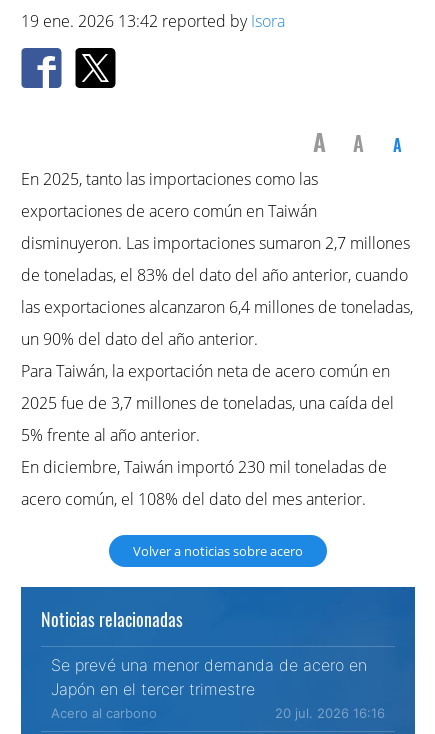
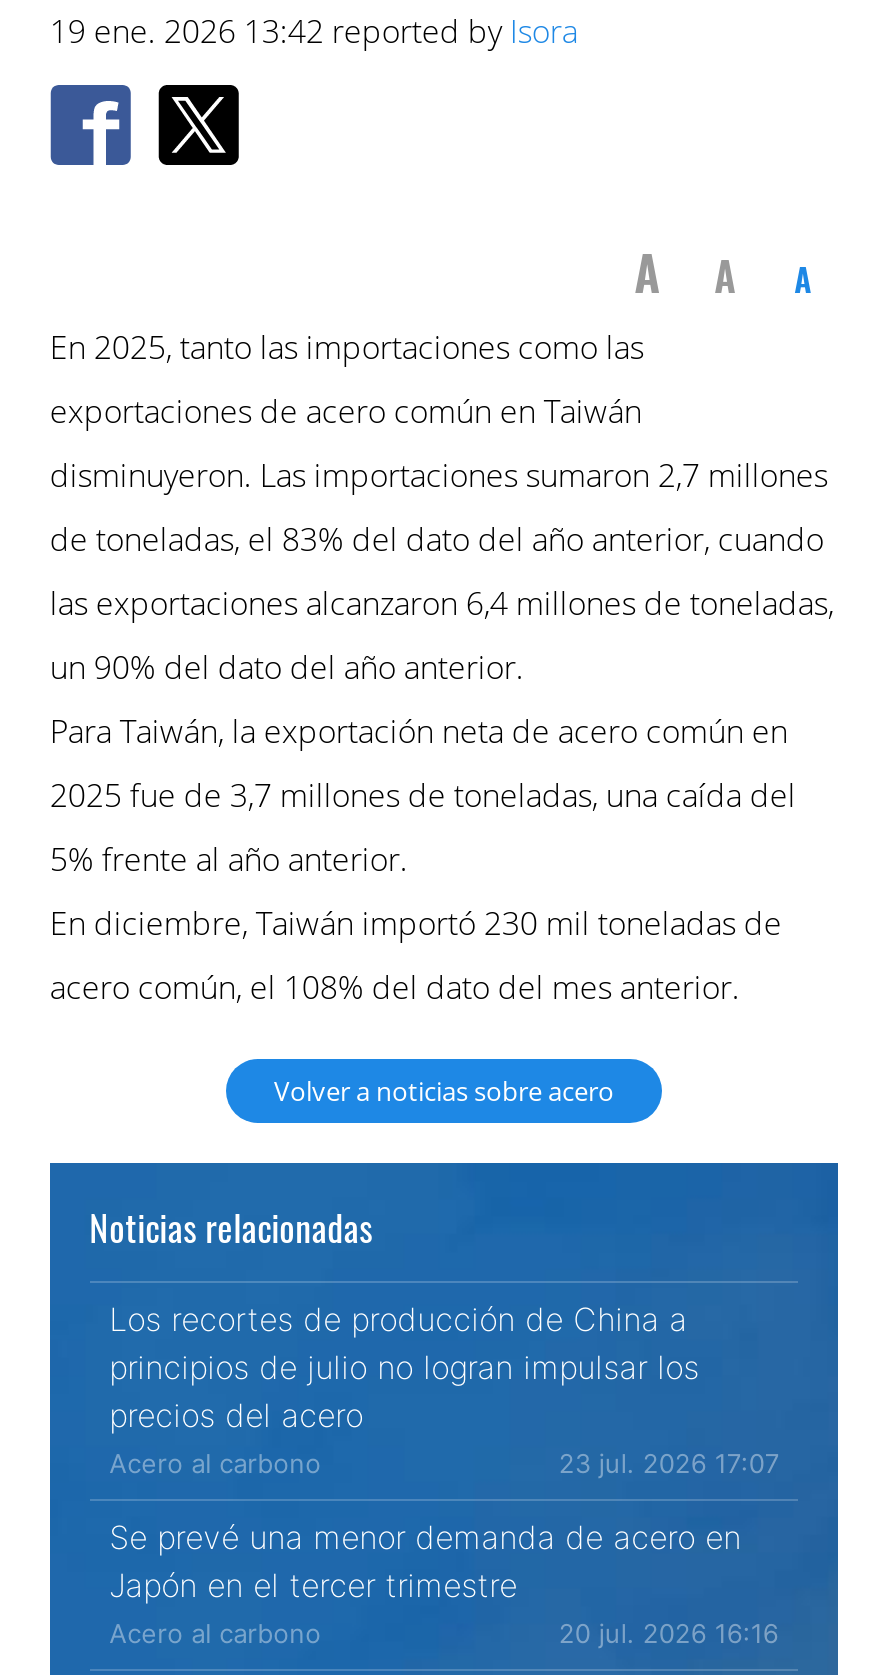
none -> [109,1299,779,1479] Los recortes de producción de China a | principios de julio no logran impulsar los | precios del acero | Acero al carbono | 23 jul. 2026 17:07

